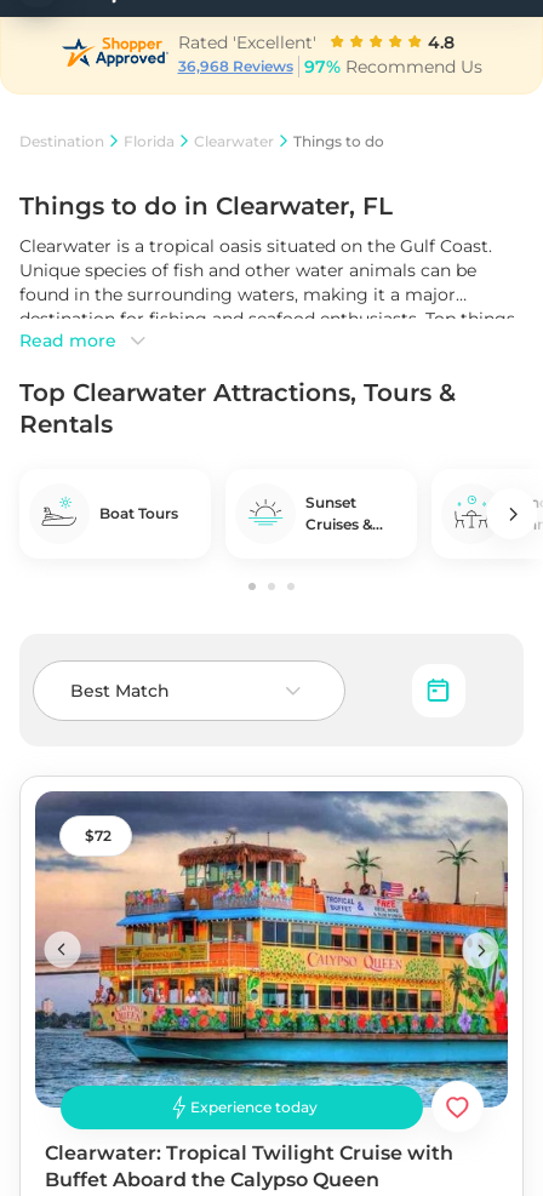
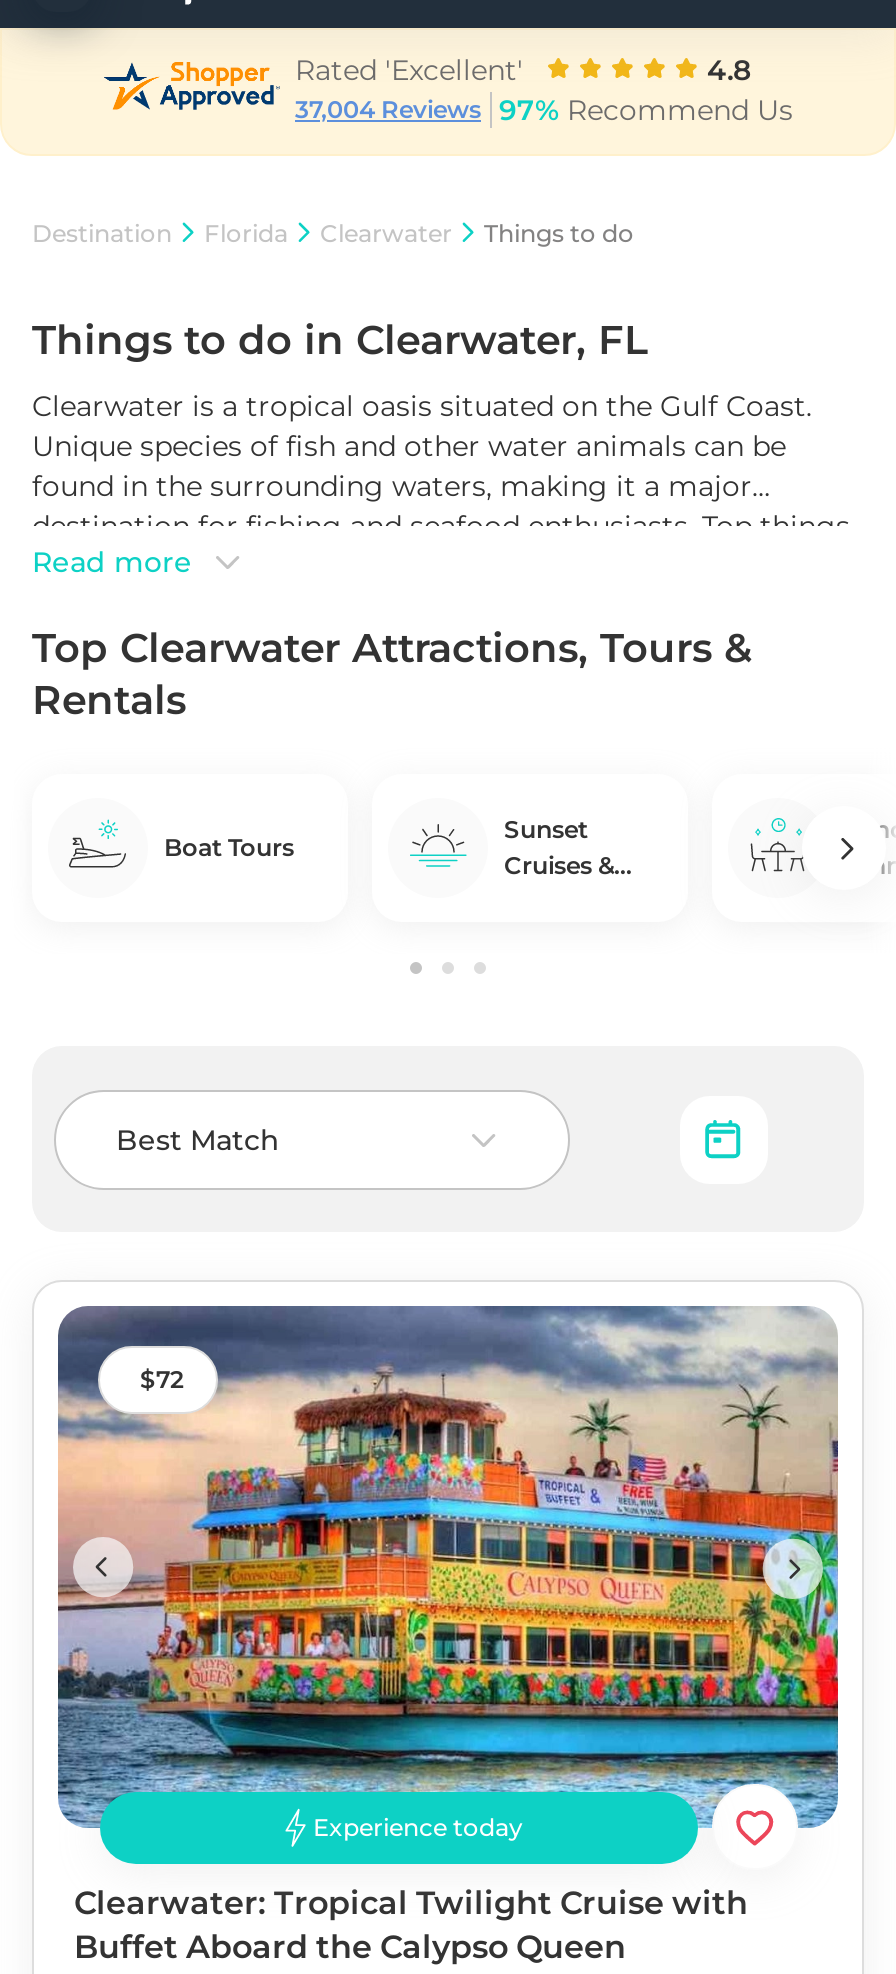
[178,56,482,78] 36,968 Reviews 97% Recommend Us -> [295,92,793,128] 37,004 Reviews 97% Recommend Us

